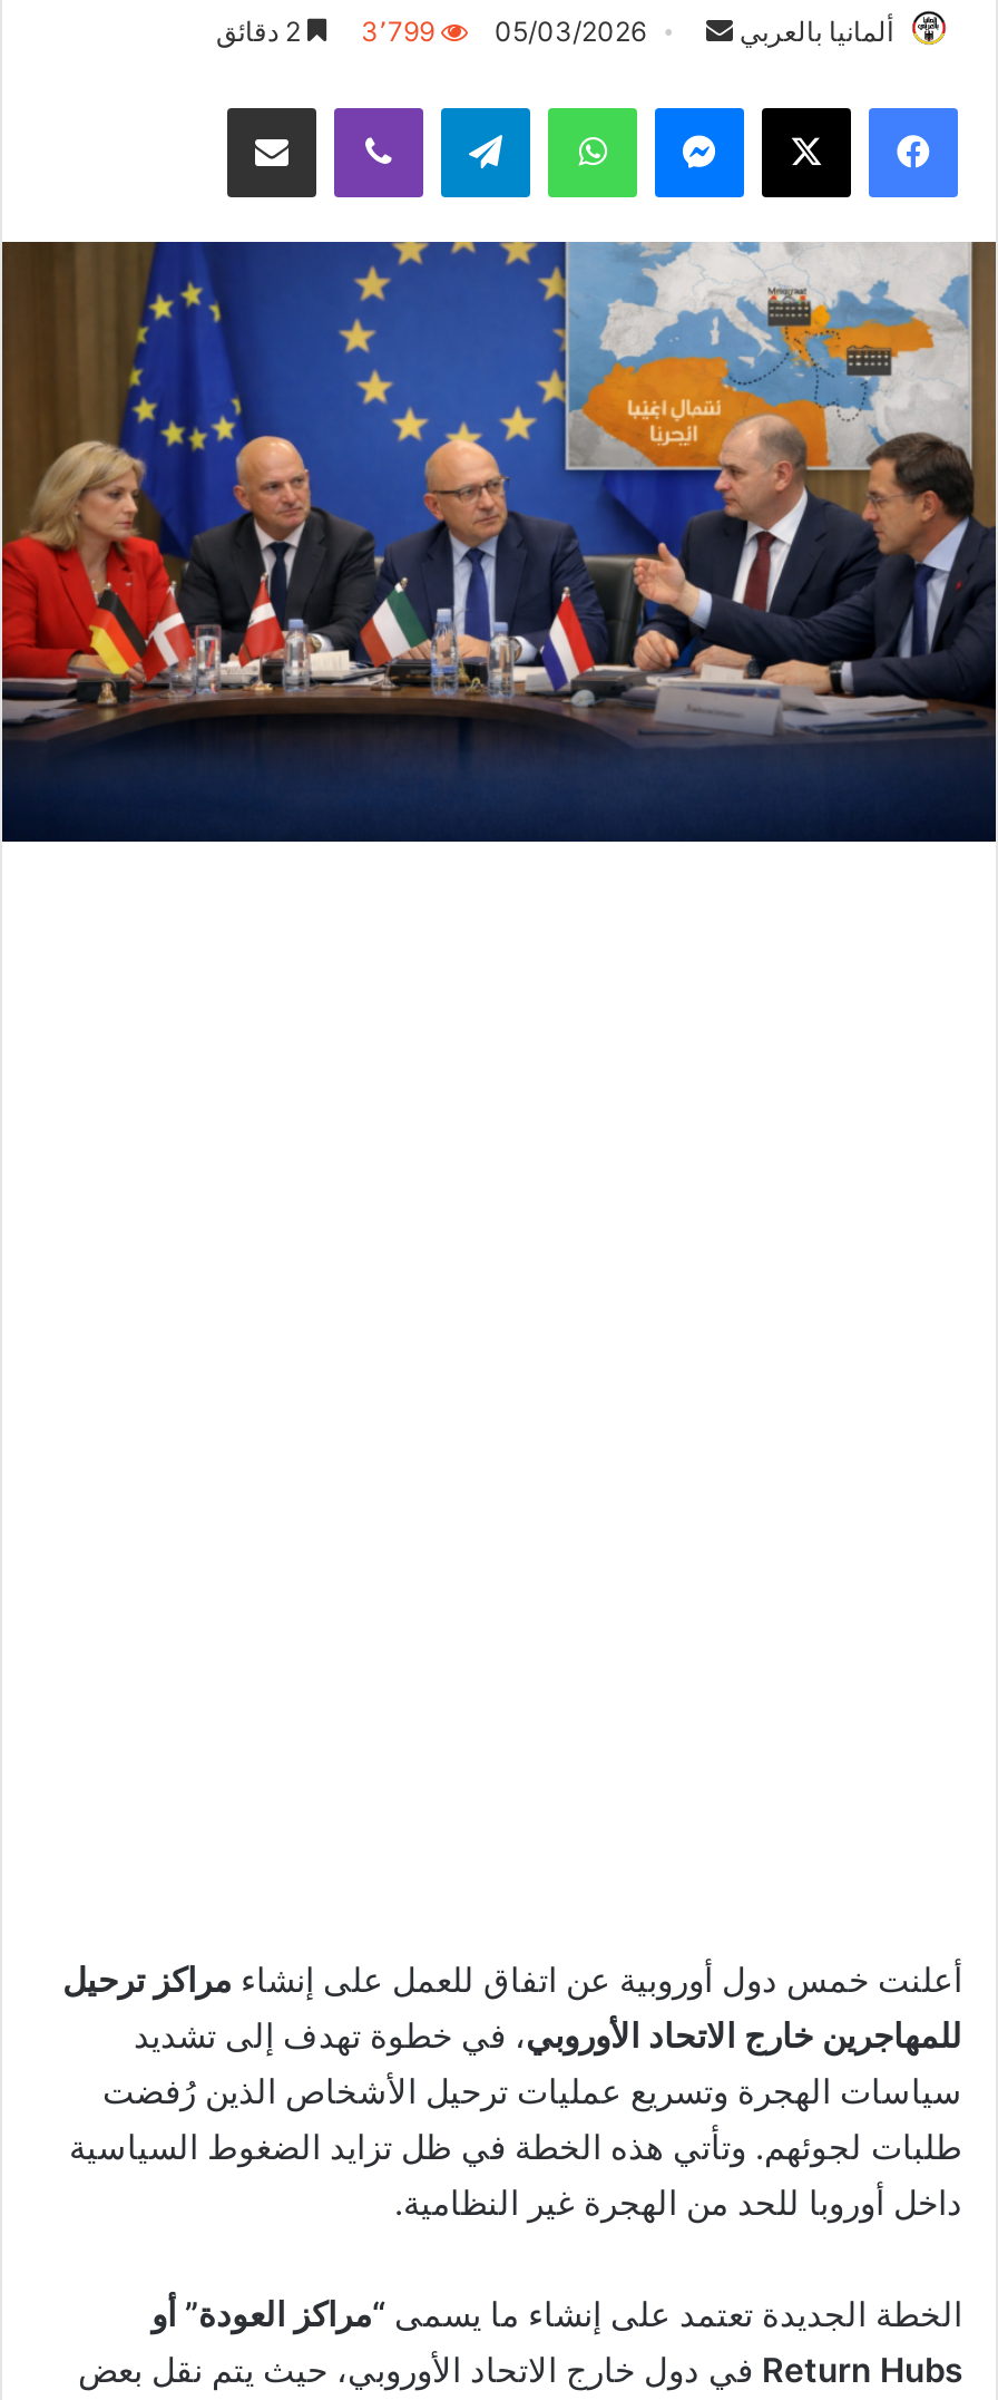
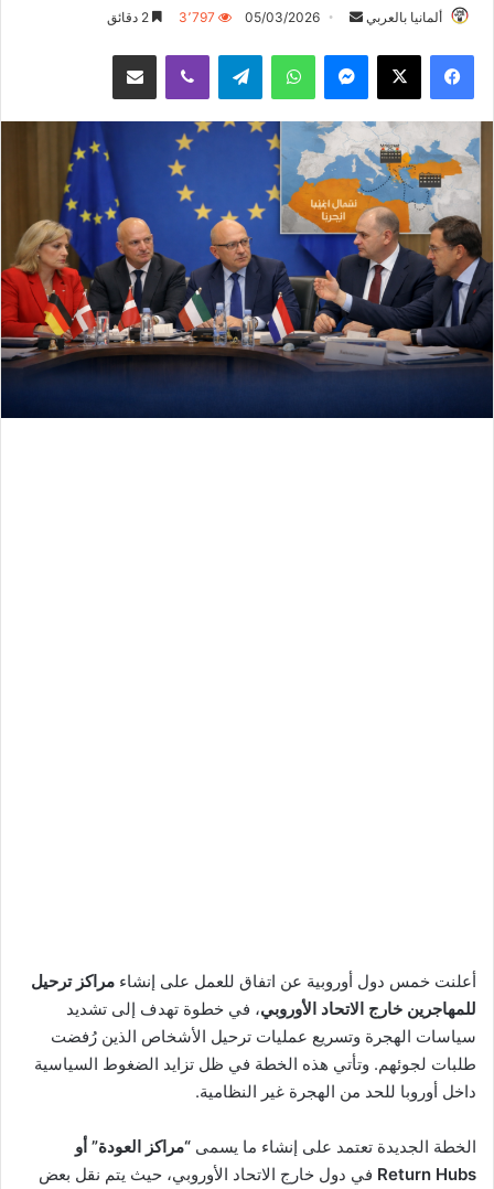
[361,14,434,48] 3٬799 -> [179,9,215,25] 3٬797

